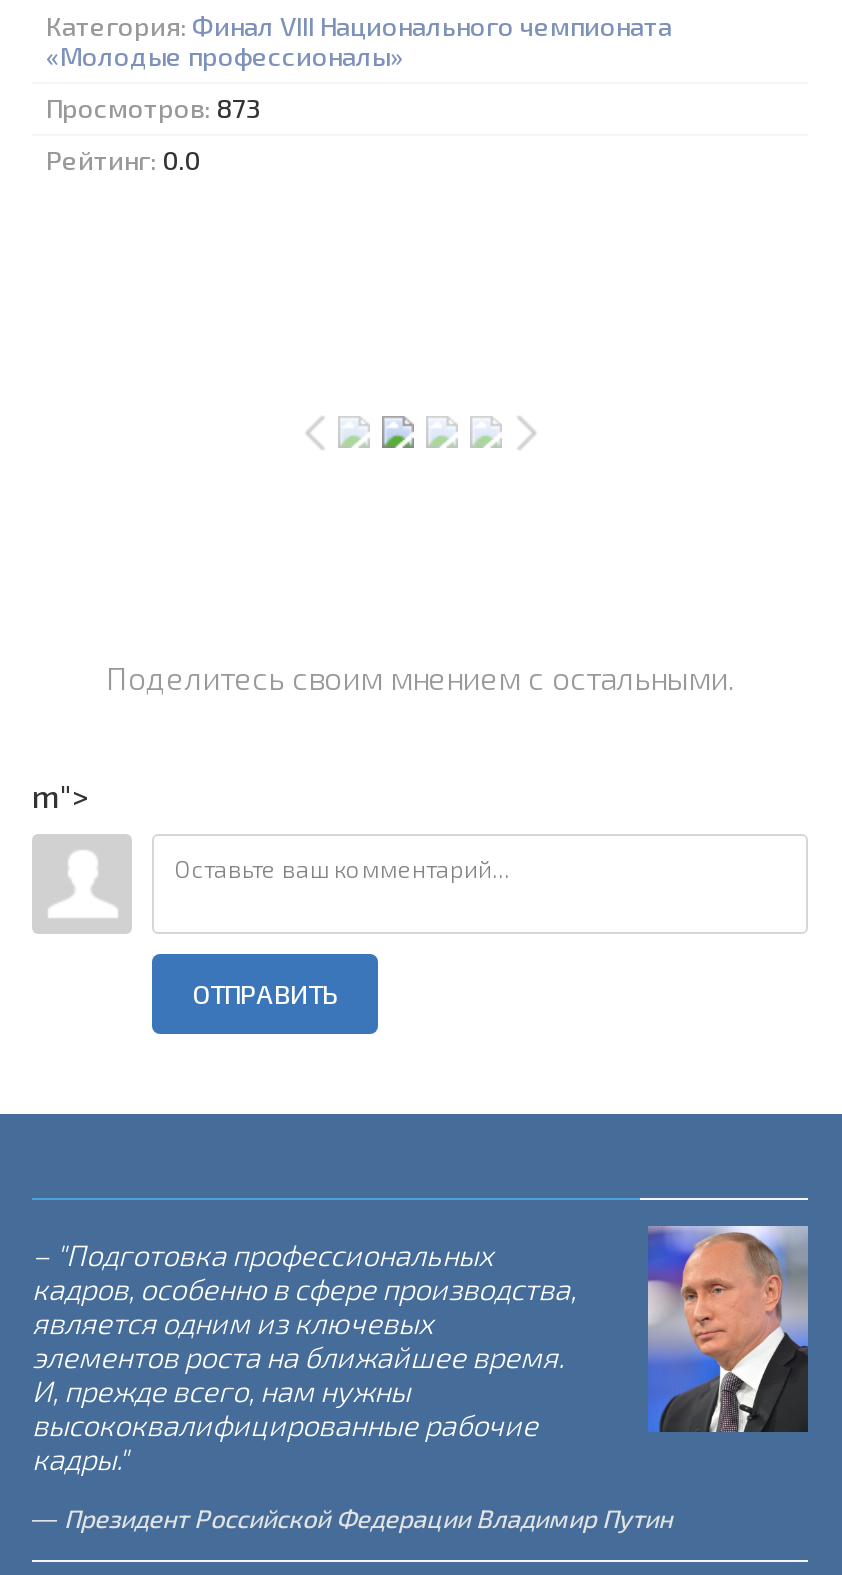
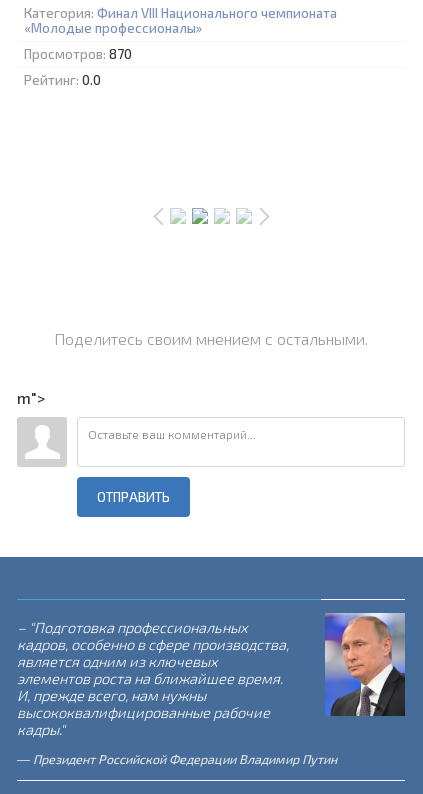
[46,91,262,123] Просмотров: 873 -> [24,46,132,62] Просмотров: 870

